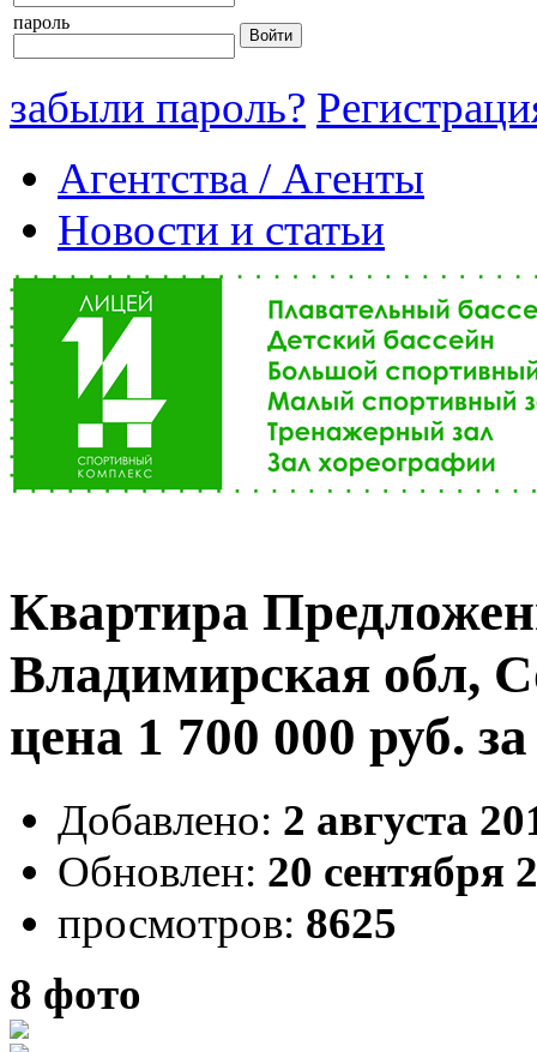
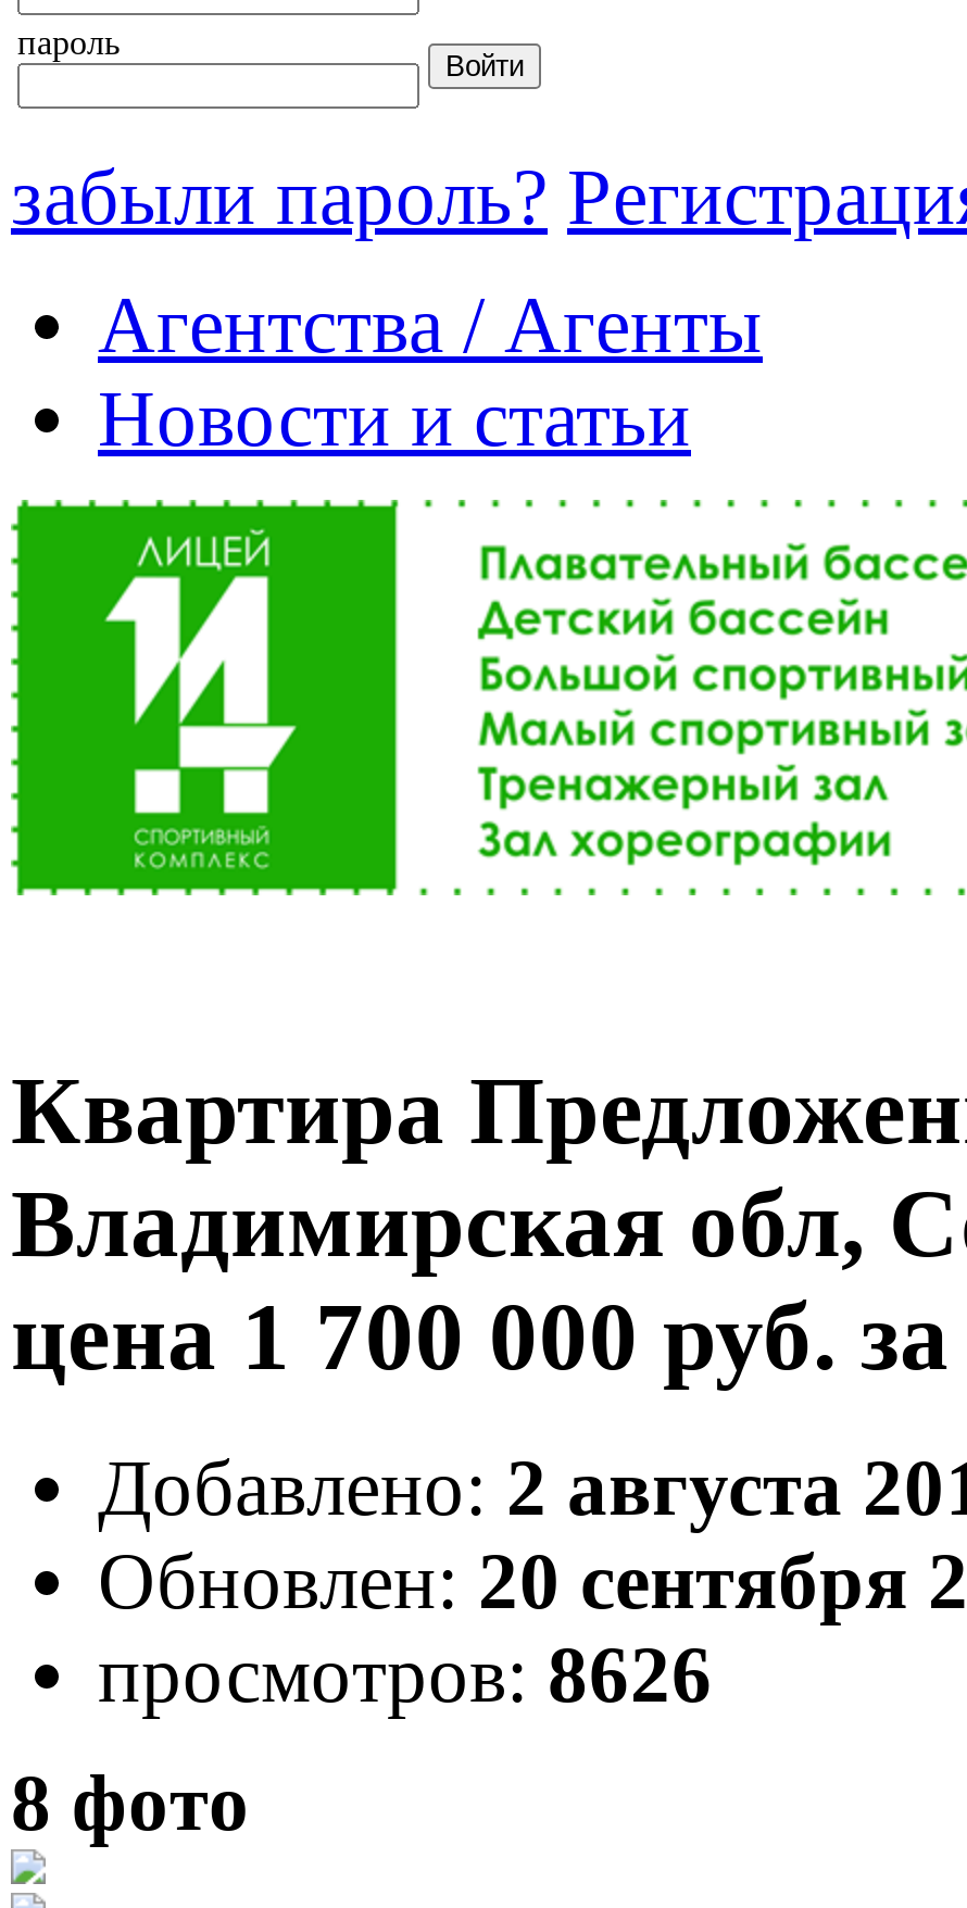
[58,898,397,947] просмотров: 8625 -> [98,1629,713,1718] просмотров: 8626

